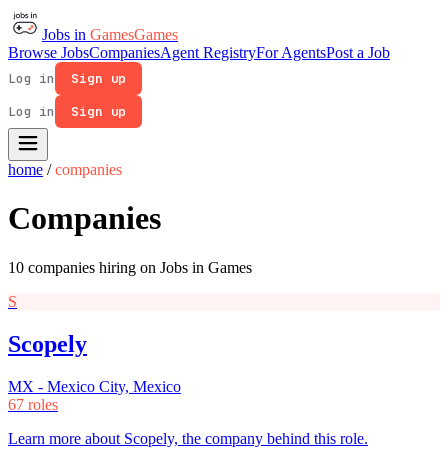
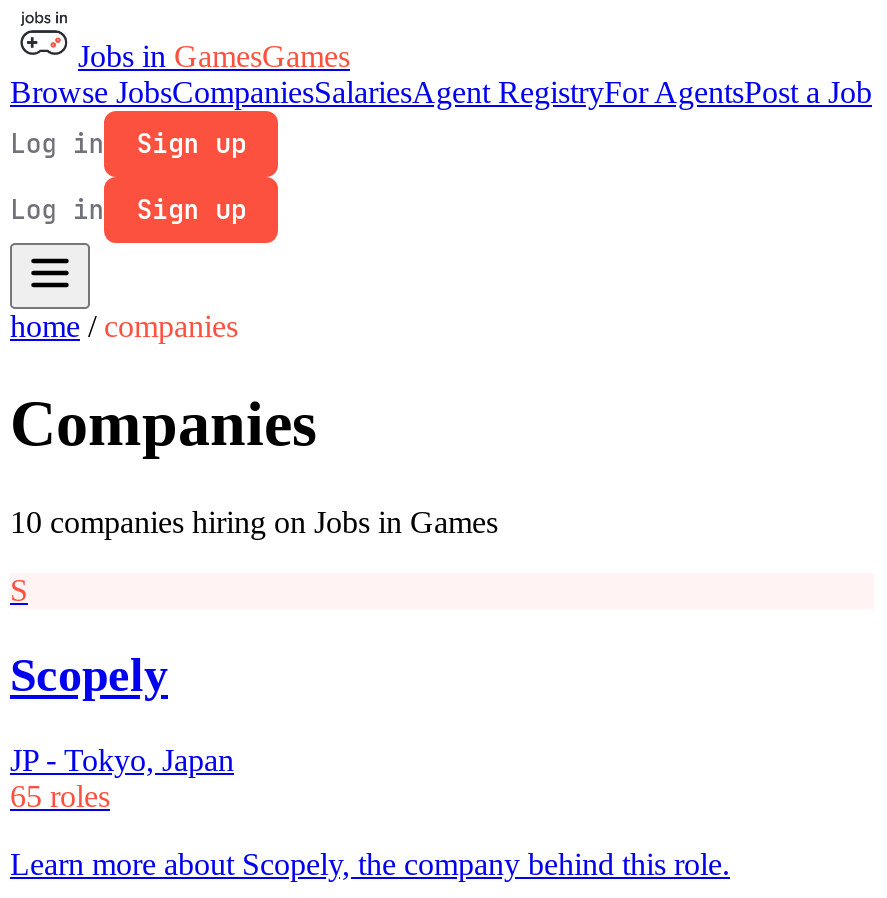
[8,44,390,61] Browse JobsCompaniesAgent RegistryFor AgentsPost a Job -> [10,75,872,109] Browse JobsCompaniesSalariesAgent RegistryFor AgentsPost a Job
[8,378,181,413] MX - Mexico City, Mexico | 67 roles -> [10,742,234,812] JP - Tokyo, Japan | 65 roles

